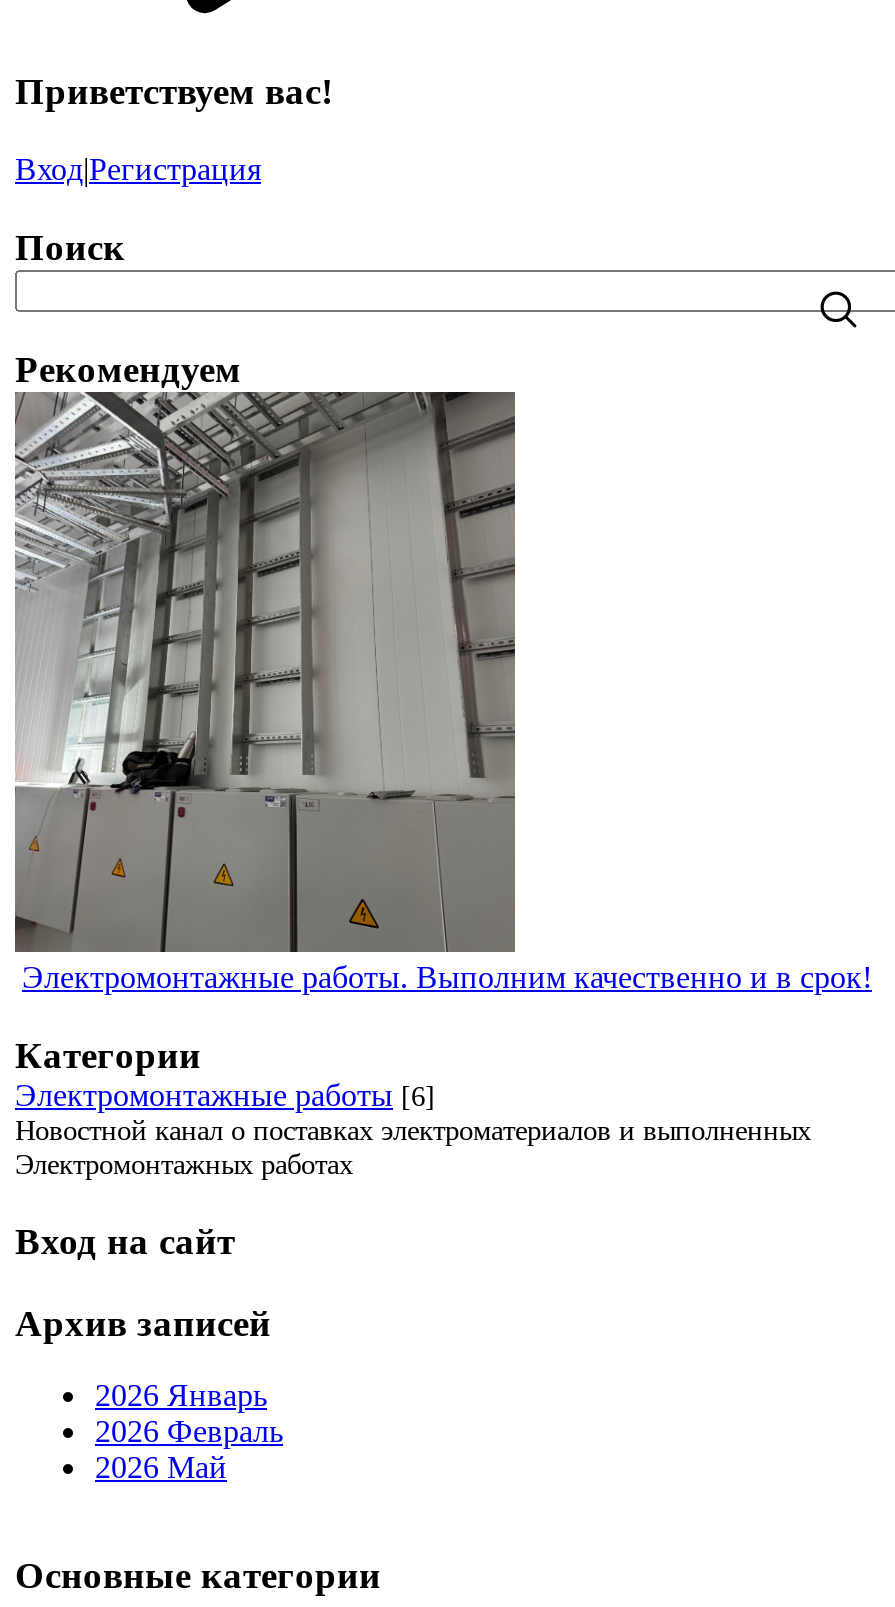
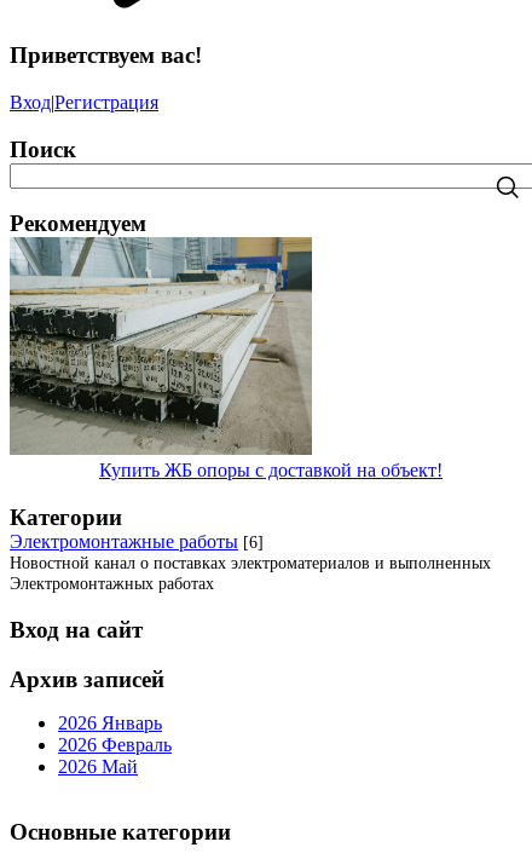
[13,390,872,995] [image] | Электромонтажные работы. Выполним качественно и в срок! -> [10,236,443,481] [image] | Купить ЖБ опоры с доставкой на объект!

